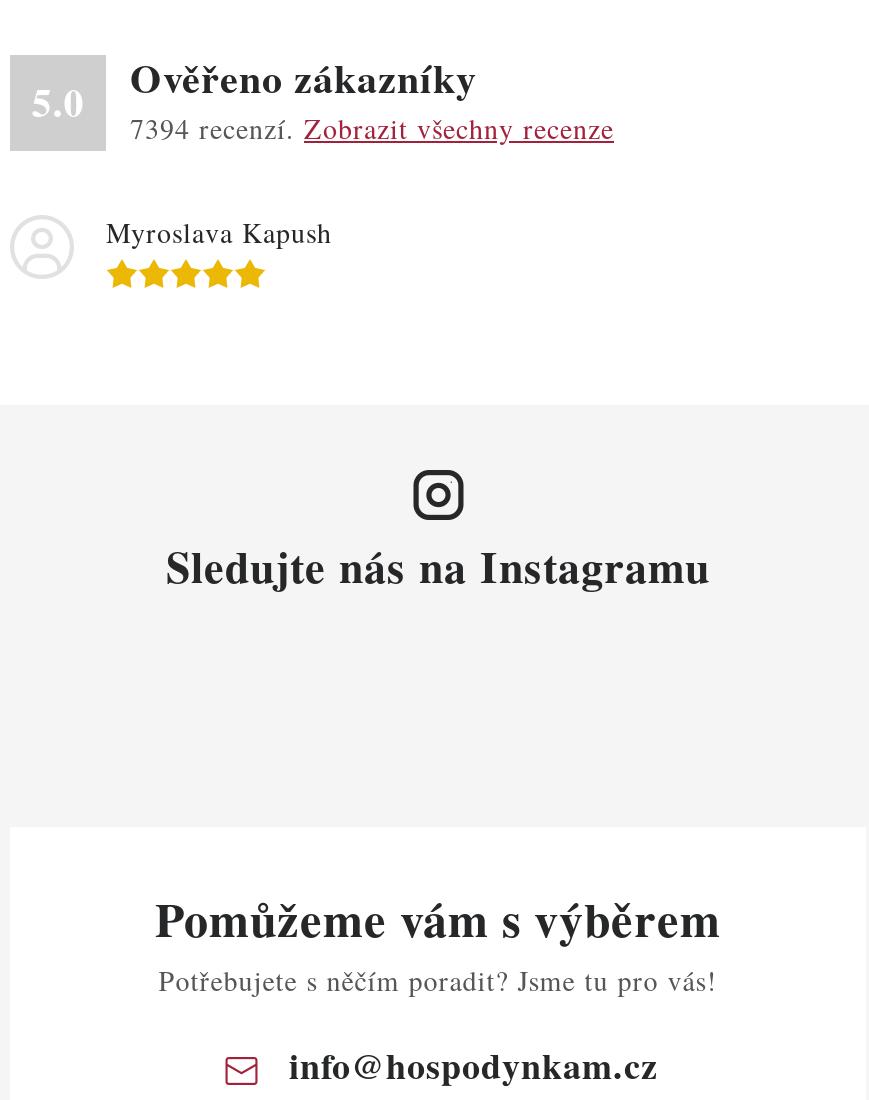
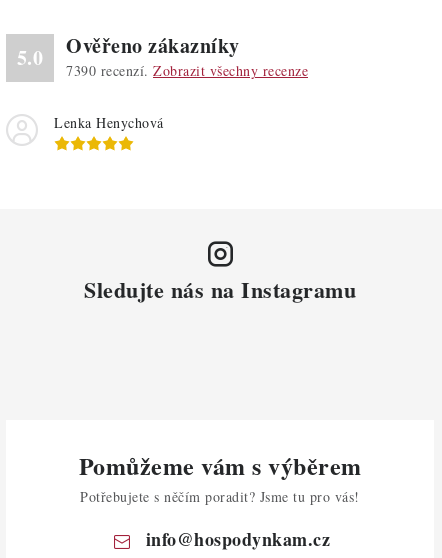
[130,108,614,146] 7394 recenzí. Zobrazit všechny recenze -> [66,60,308,79] 7390 recenzí. Zobrazit všechny recenze
[106,212,332,250] Myroslava Kapush -> [54,112,163,131] Lenka Henychová

